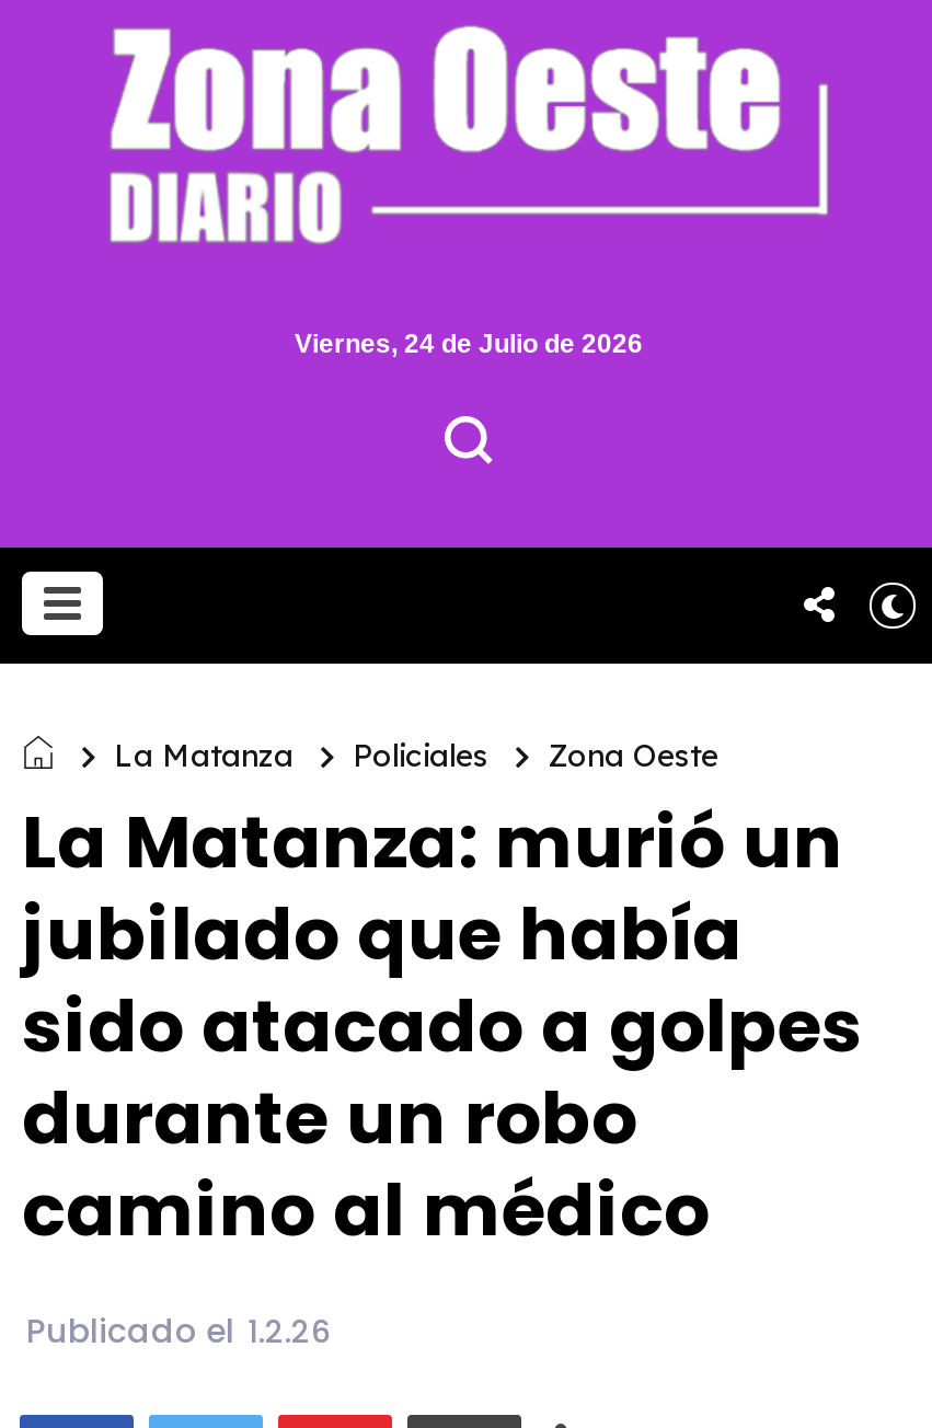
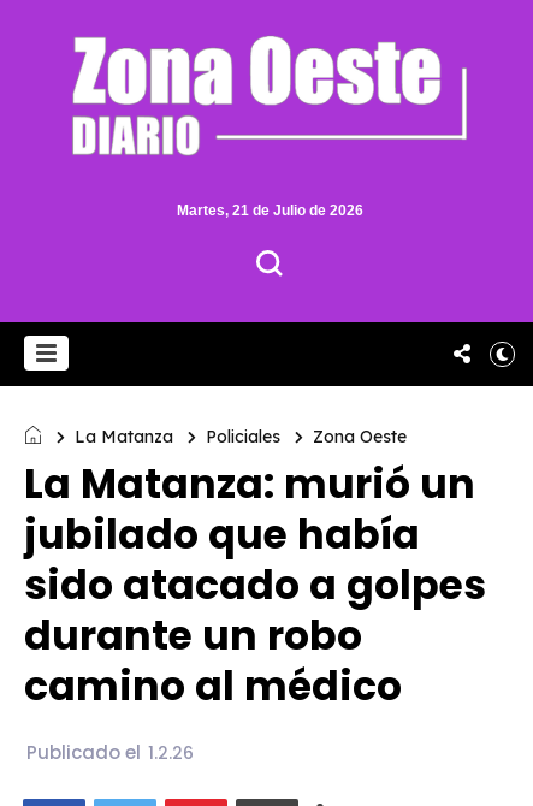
[295,329,643,359] Viernes, 24 de Julio de 2026 -> [176,202,363,219] Martes, 21 de Julio de 2026

